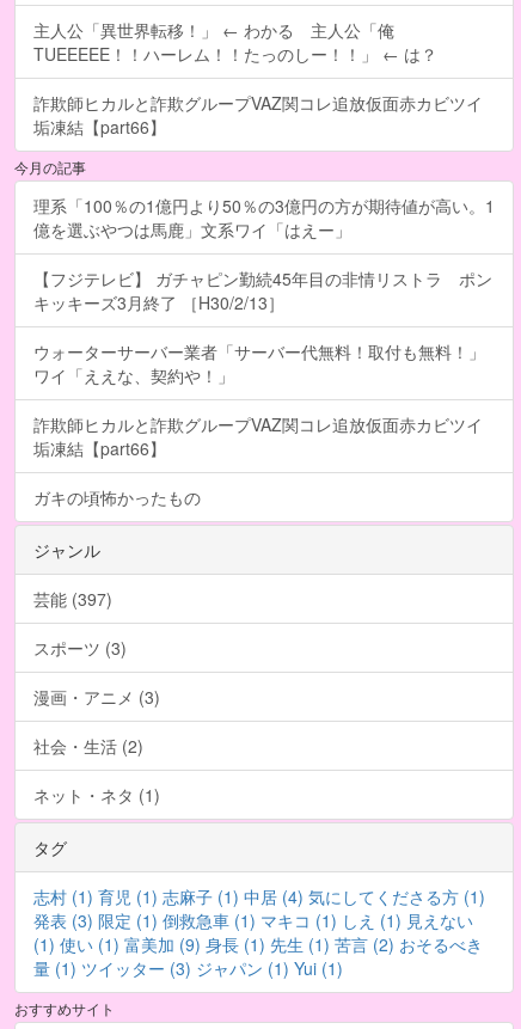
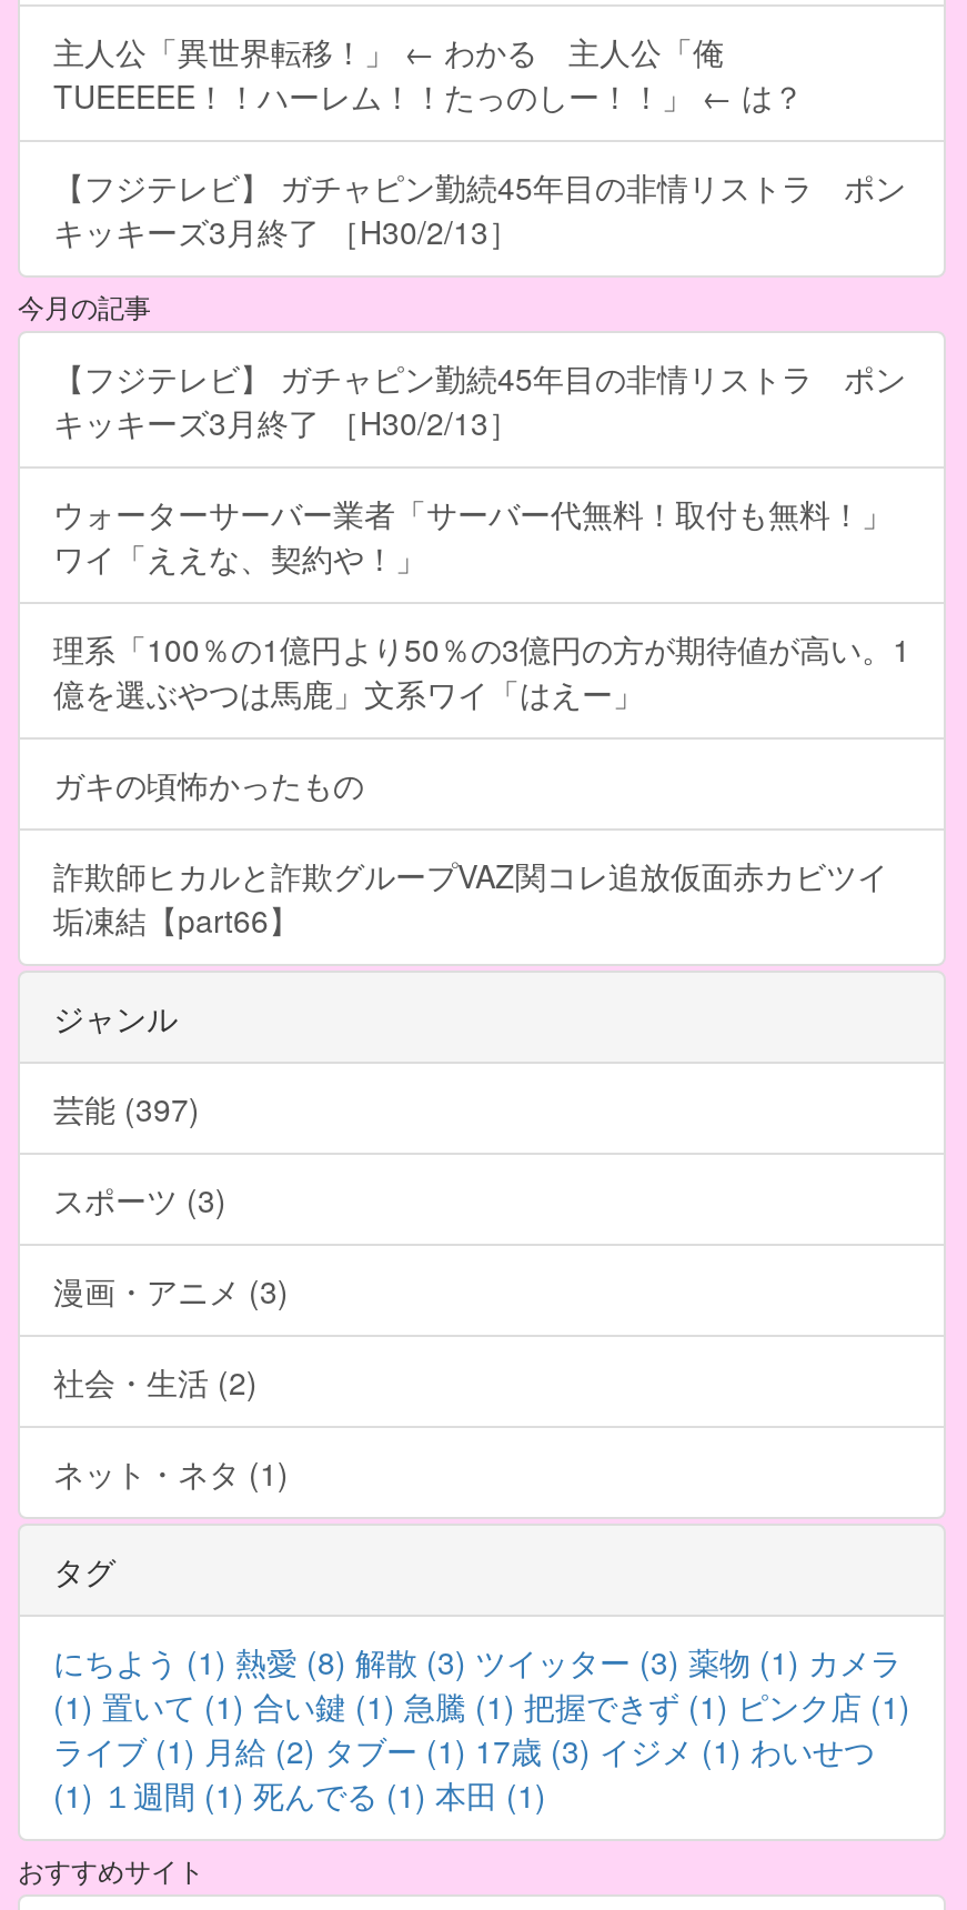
[33,91,483,139] 詐欺師ヒカルと詐欺グループVAZ関コレ追放仮面赤カビツイ | 垢凍結【part66】 -> [53,165,906,254] 【フジテレビ】 ガチャピン勤続45年目の非情リストラ ポン | キッキーズ3月終了 ［H30/2/13］
moved [33,194,495,242] -> [53,627,910,716]: 理系「100％の1億円より50％の3億円の方が期待値が高い。1 | 億を選ぶやつは馬鹿」文系ワイ「はえー」
moved [33,267,492,387] -> [53,356,906,580]: 【フジテレビ】 ガチャピン勤続45年目の非情リストラ ポン | キッキーズ3月終了 ［H30/2/13］ | ウォーターサーバー業者「サーバー代無料！取付も無料！」 | ワイ「ええな、契約や！」
moved [33,413,483,460] -> [53,853,888,942]: 詐欺師ヒカルと詐欺グループVAZ関コレ追放仮面赤カビツイ | 垢凍結【part66】
moved [33,485,201,509] -> [53,762,364,807]: ガキの頃怖かったもの
[33,885,485,980] 志村 (1) 育児 (1) 志麻子 (1) 中居 (4) 気にしてくださる方 (1) | 発表 (3) 限定 (1) 倒救急車 (1) マキコ (1) しえ (1) 見えない | (1) 使い (1) 富美加 (9) 身長 (1) 先生 (1) 苦言 (2) おそるべき | 量 (1) ツイッター (3) ジャパン (1) Yui (1) -> [53,1639,910,1817] にちよう (1) 熱愛 (8) 解散 (3) ツイッター (3) 薬物 (1) カメラ | (1) 置いて (1) 合い鍵 (1) 急騰 (1) 把握できず (1) ピンク店 (1) | ライブ (1) 月給 (2) タブー (1) 17歳 (3) イジメ (1) わいせつ | (1) １週間 (1) 死んでる (1) 本田 (1)

